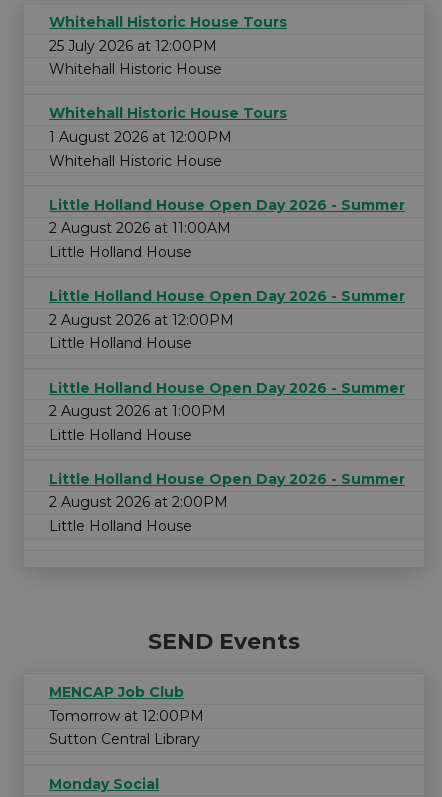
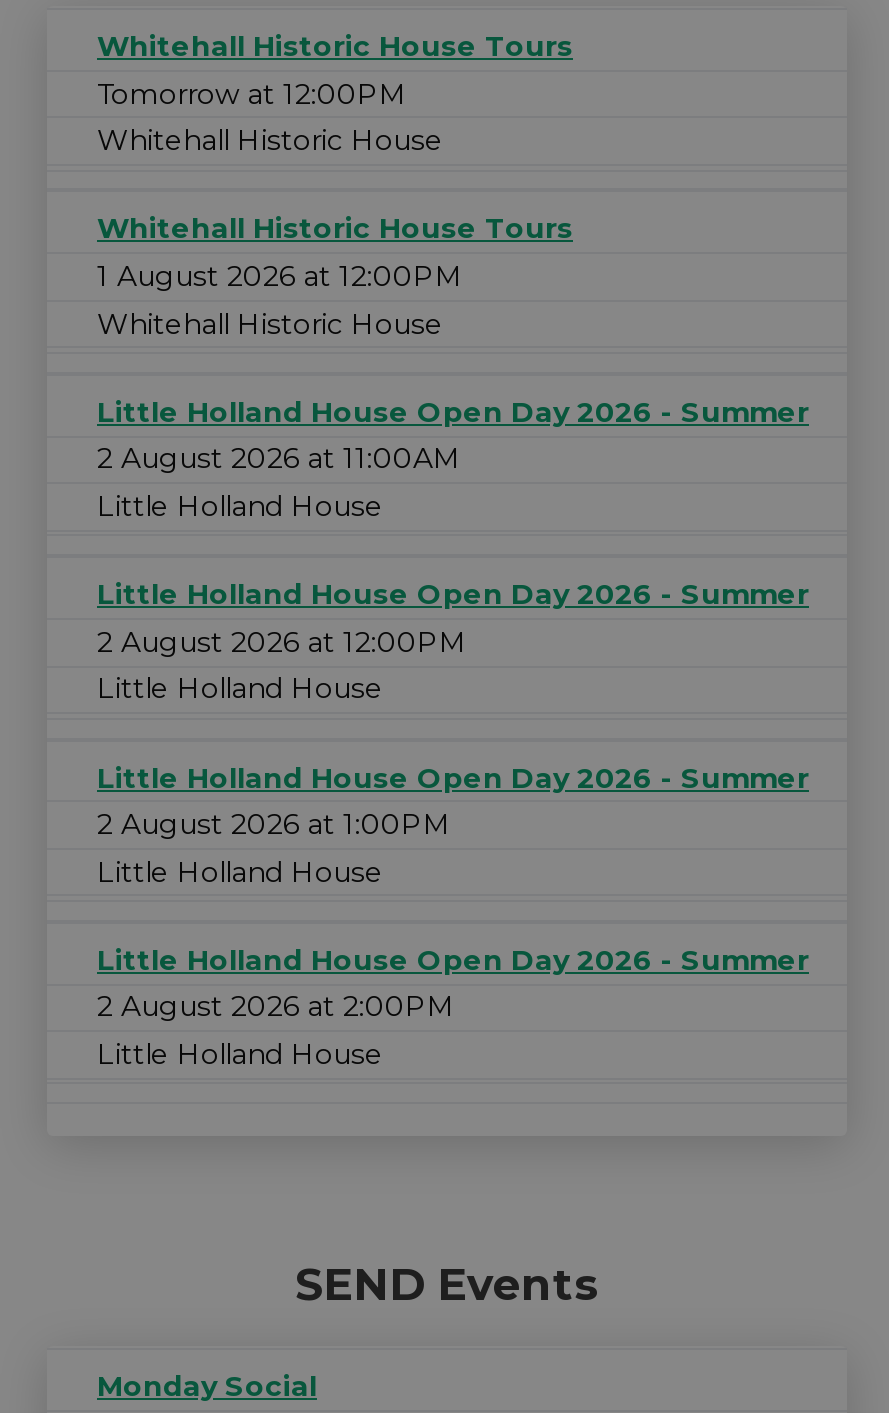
[49,37,217,55] 25 July 2026 at 12:00PM -> none
[49,683,200,748] MENCAP Job Club | Sutton Central Library -> none
moved [49,707,204,725] -> [97,75,407,111]: Tomorrow at 12:00PM

